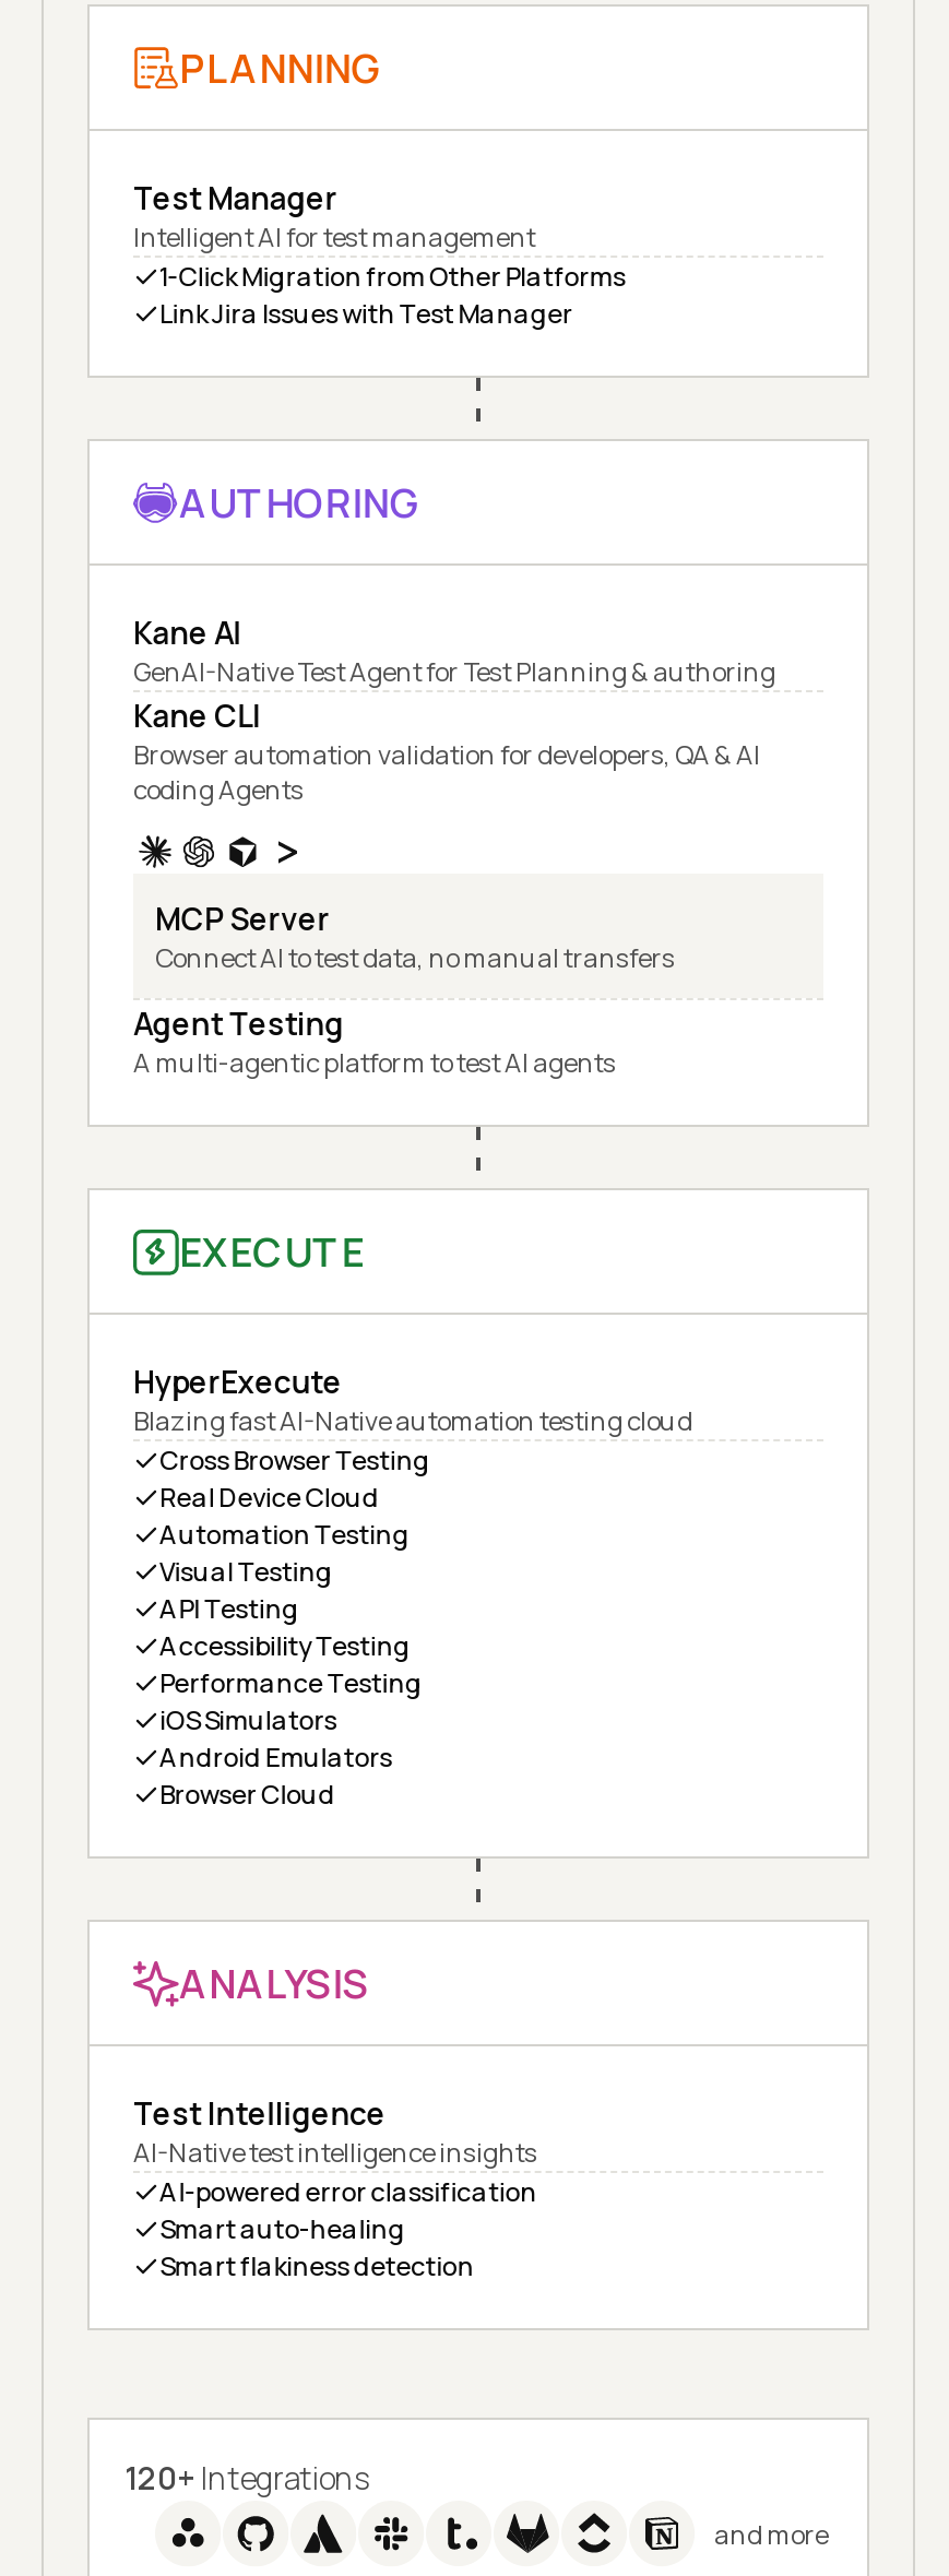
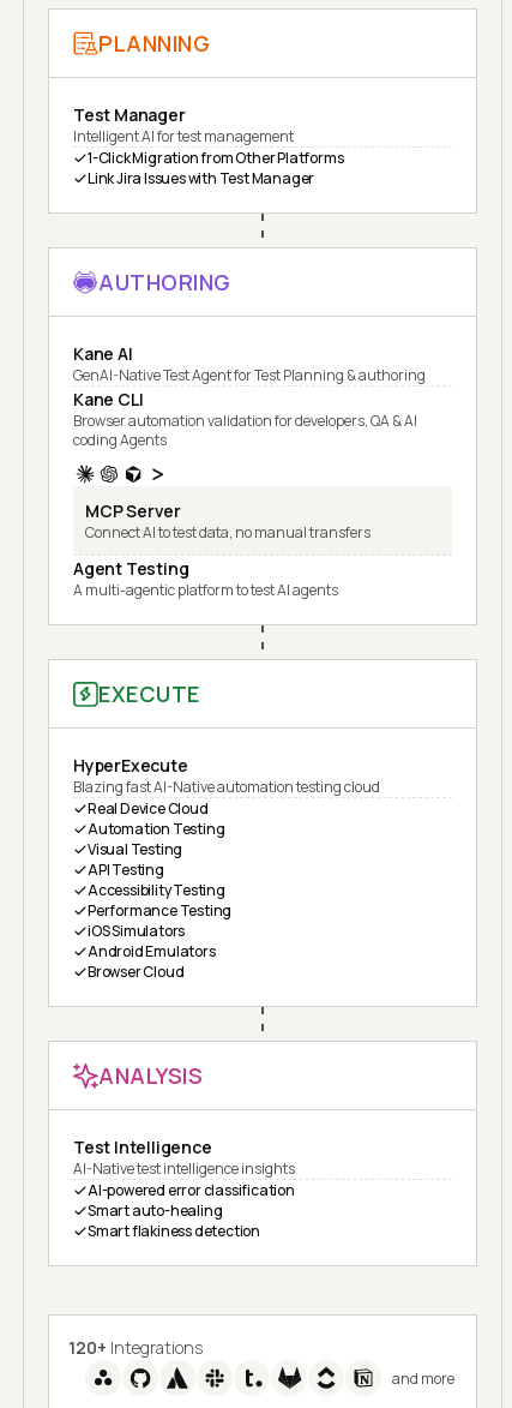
[159,1442,430,1479] Cross Browser Testing -> none

